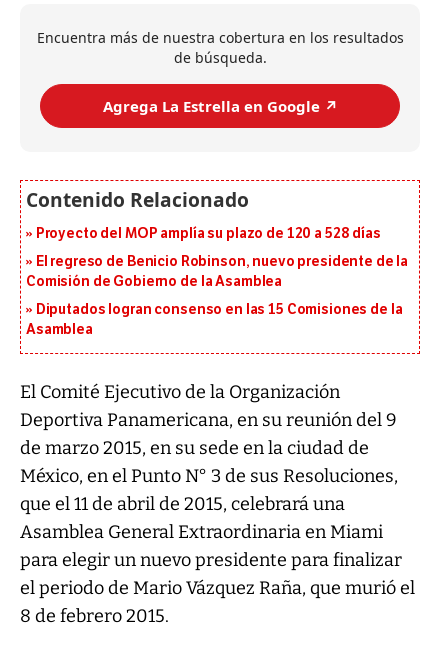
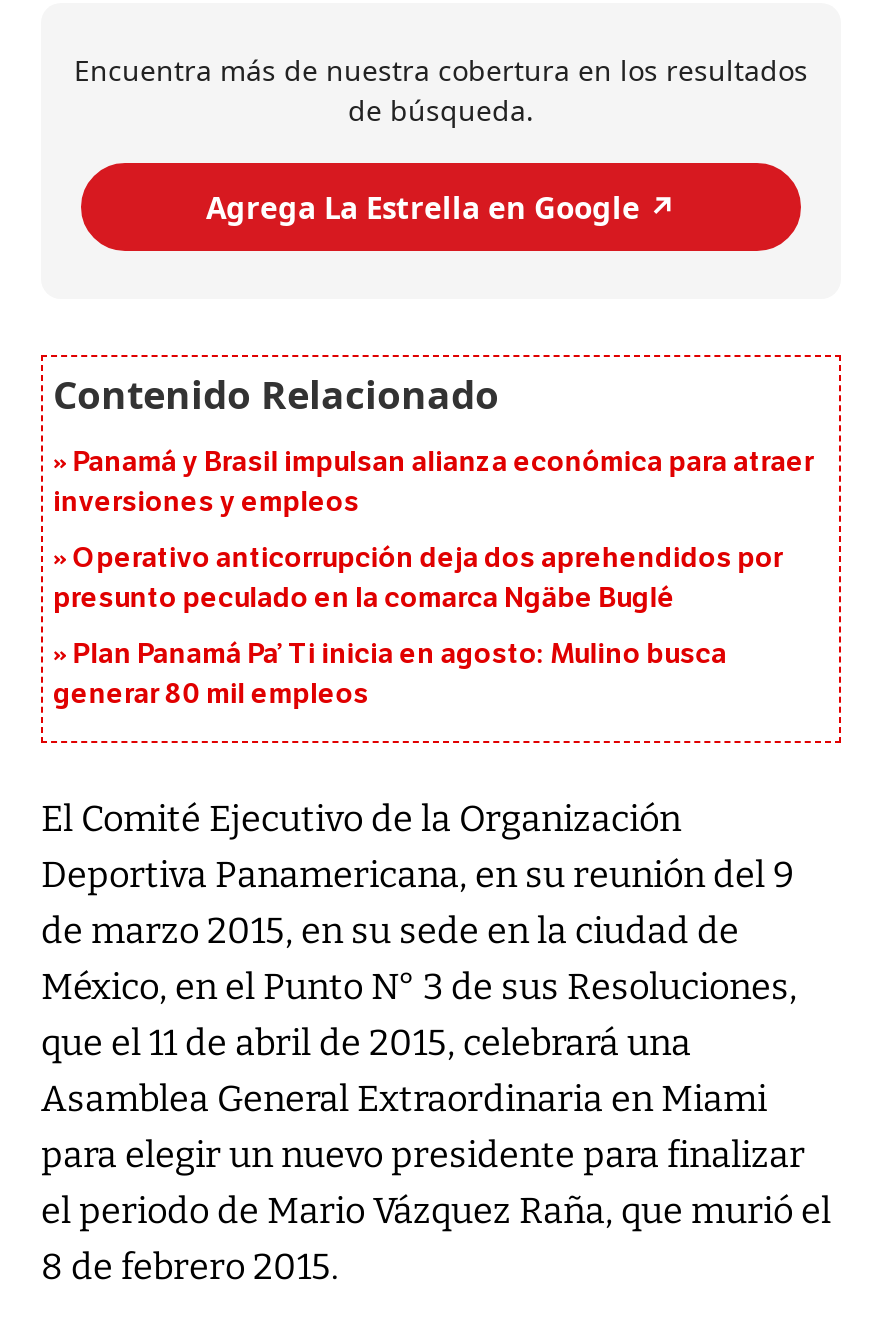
[36,225,381,242] Proyecto del MOP amplía su plazo de 120 a 528 días -> [53,446,813,520] Panamá y Brasil impulsan alianza económica para atraer | inversiones y empleos
[26,253,408,290] El regreso de Benicio Robinson, nuevo presidente de la | Comisión de Gobierno de la Asamblea -> [53,542,783,616] Operativo anticorrupción deja dos aprehendidos por | presunto peculado en la comarca Ngäbe Buglé
[26,301,402,338] Diputados logran consenso en las 15 Comisiones de la | Asamblea -> [53,638,727,712] Plan Panamá Pa’ Ti inicia en agosto: Mulino busca | generar 80 mil empleos

